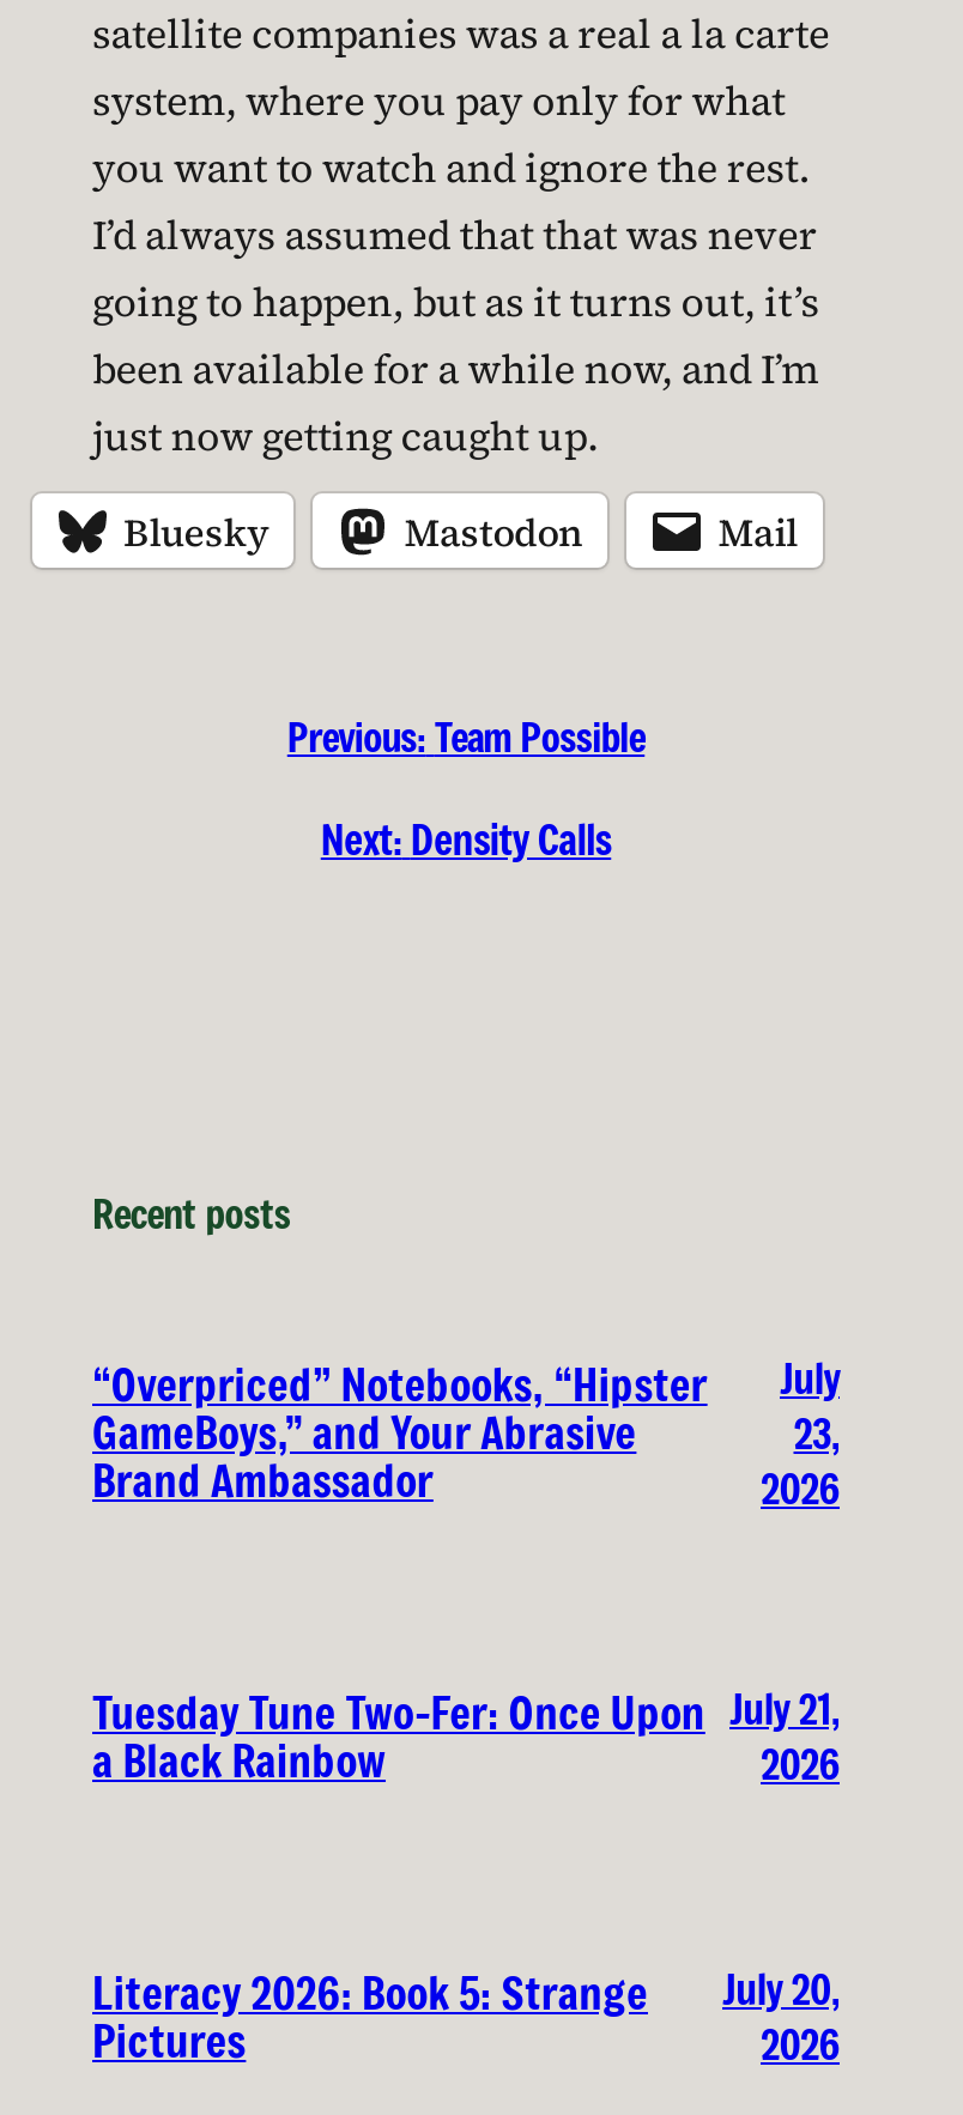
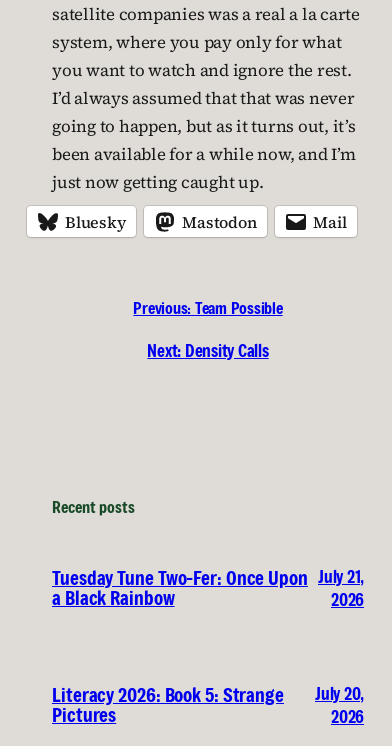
[92,1356,707,1509] “Overpriced” Notebooks, “Hipster | GameBoys,” and Your Abrasive | Brand Ambassador -> none
[761,1350,840,1515] July | 23, | 2026 -> none

